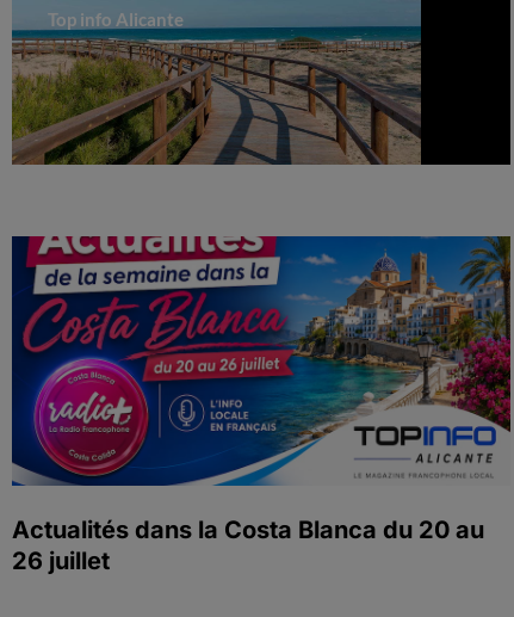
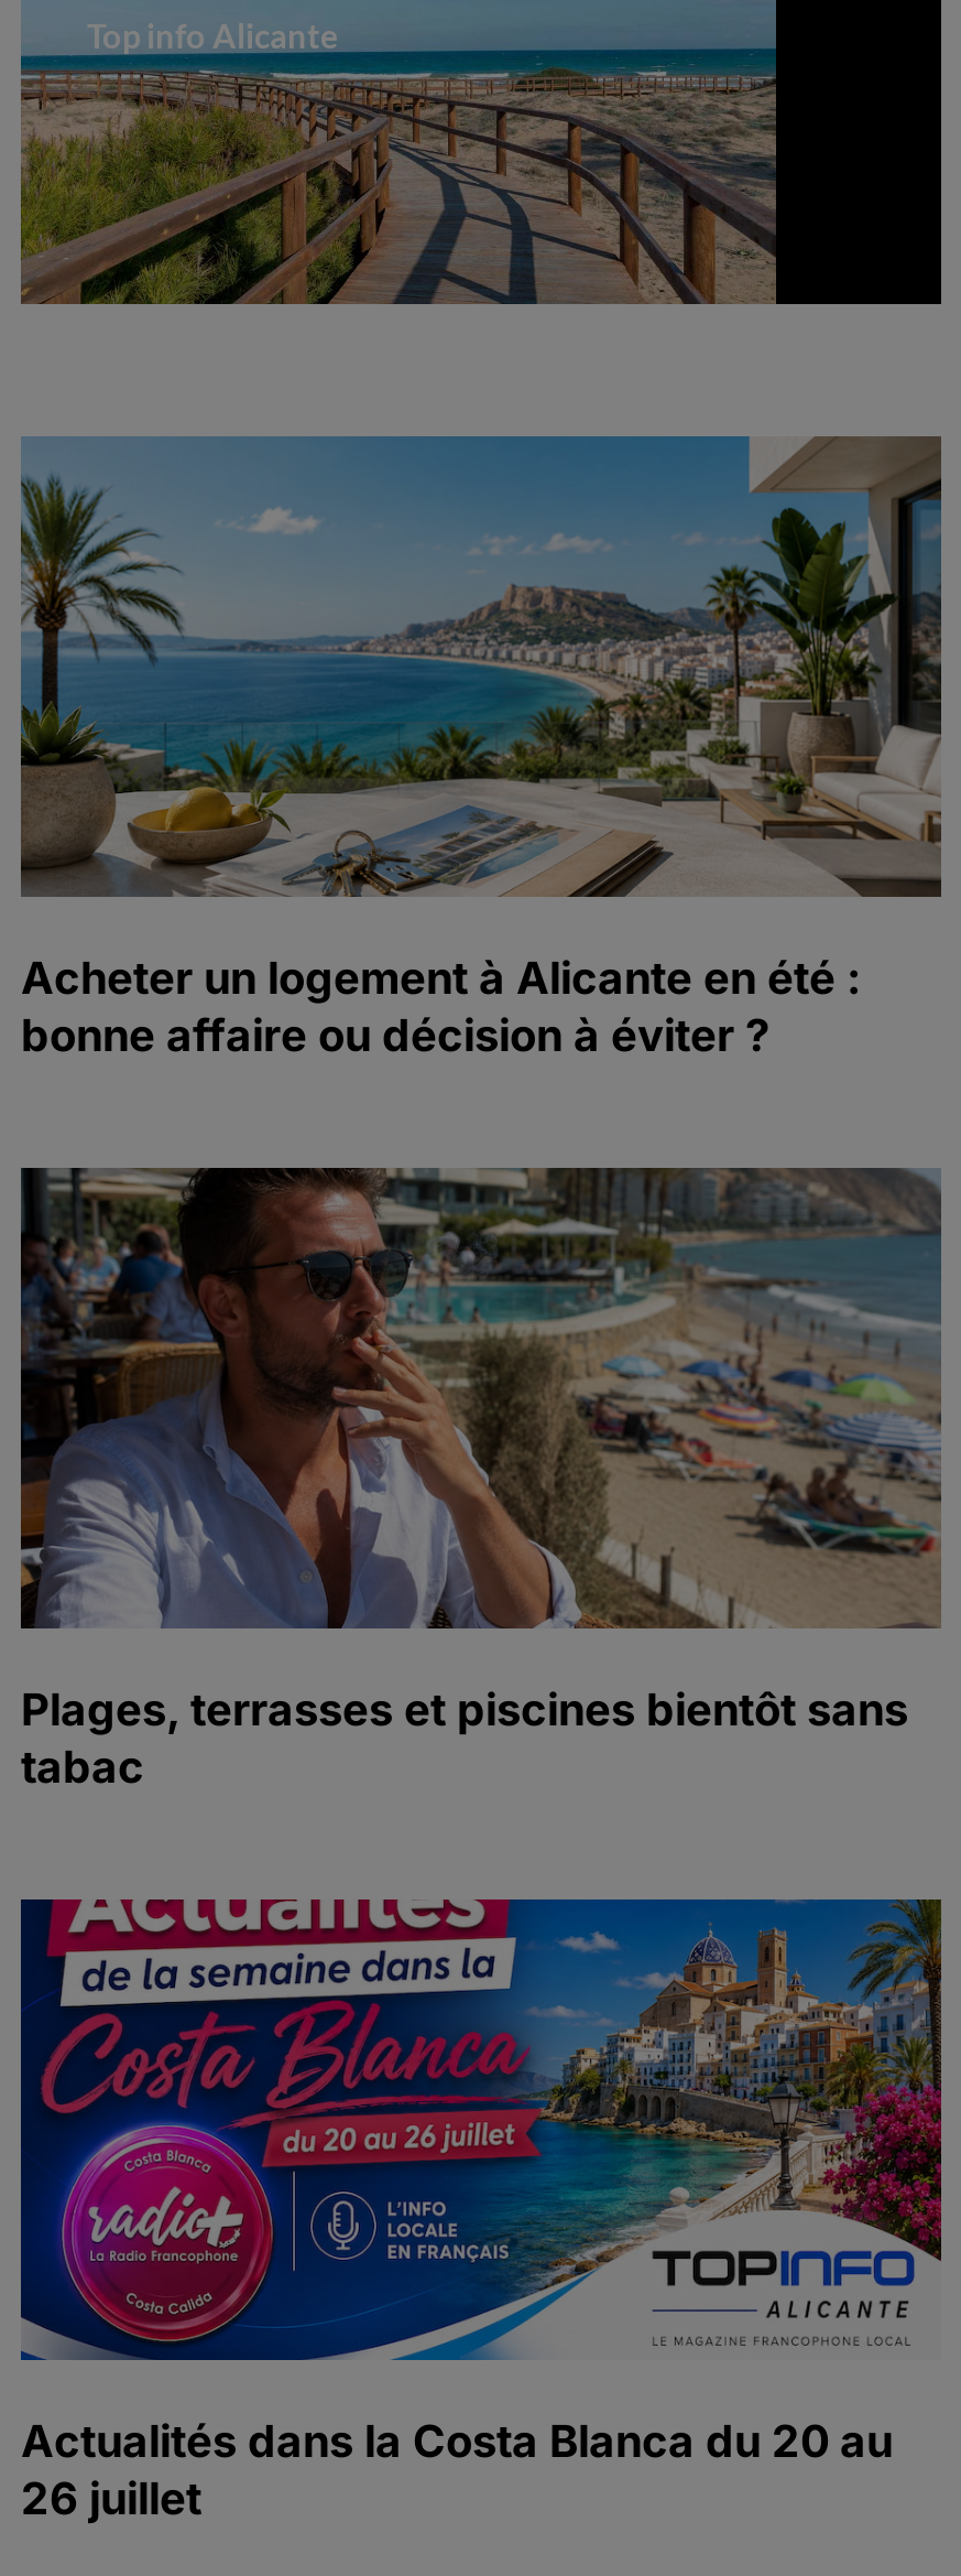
none -> [19,434,943,1063] [image] | Acheter un logement à Alicante en été : | bonne affaire ou décision à éviter ?
none -> [19,1166,943,1794] [image] | Plages, terrasses et piscines bientôt sans | tabac

